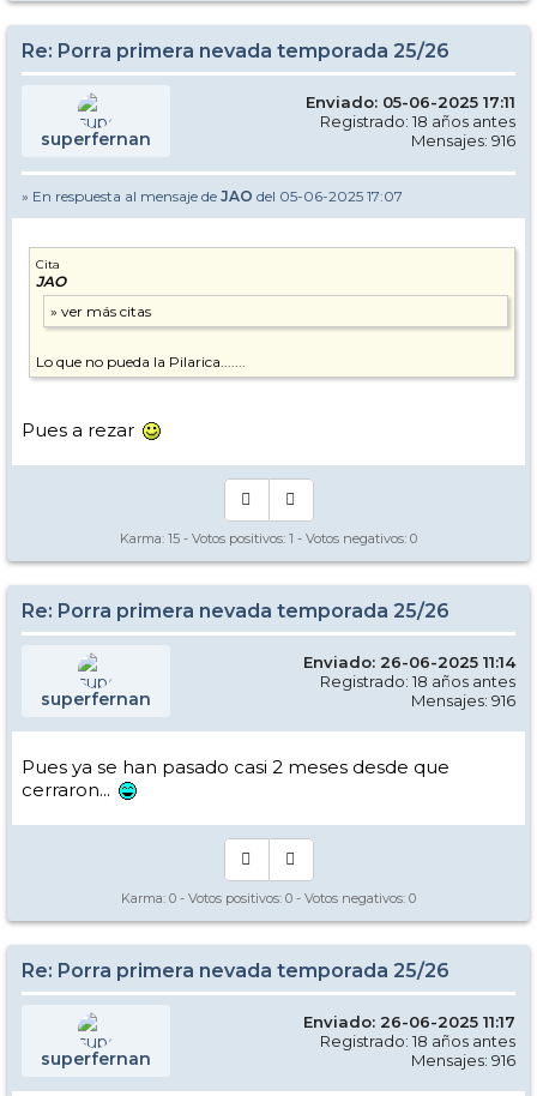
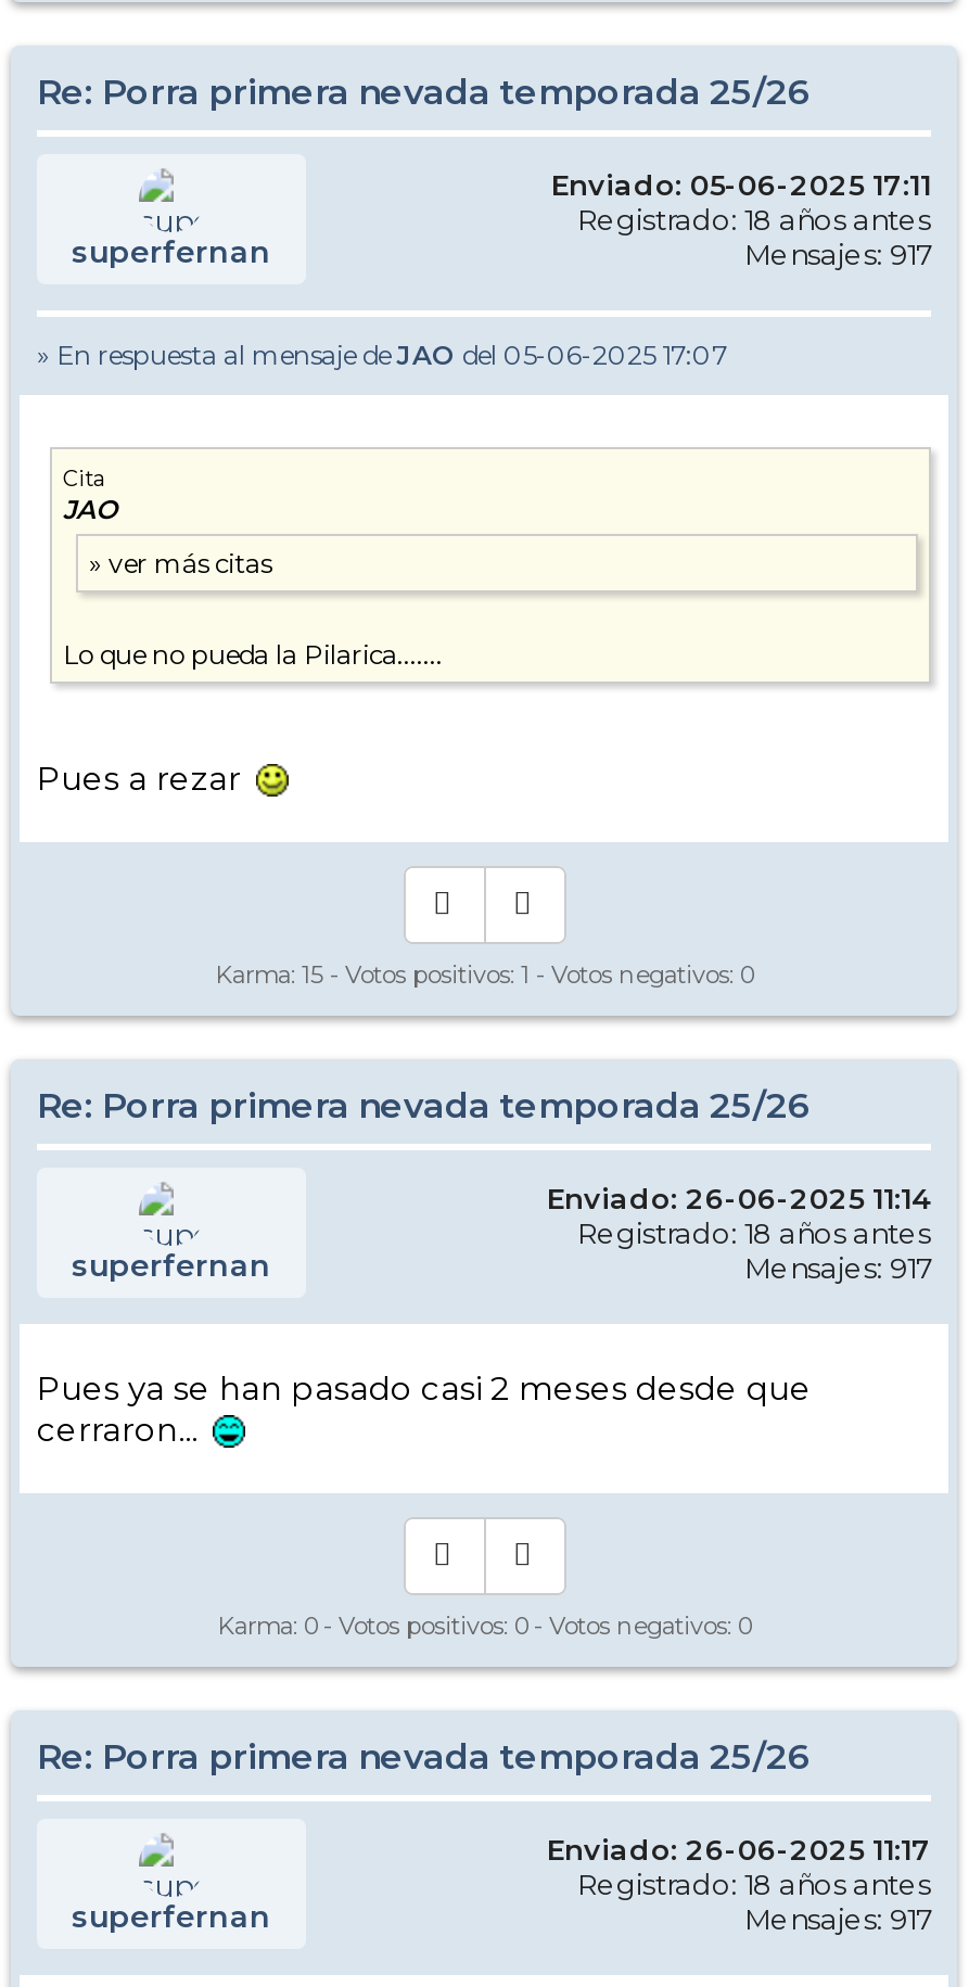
[411,130,515,149] Mensajes: 916 -> [744,236,931,270] Mensajes: 917
[411,690,515,709] Mensajes: 916 -> [744,1249,931,1284] Mensajes: 917
[411,1050,515,1069] Mensajes: 916 -> [744,1900,931,1935] Mensajes: 917

